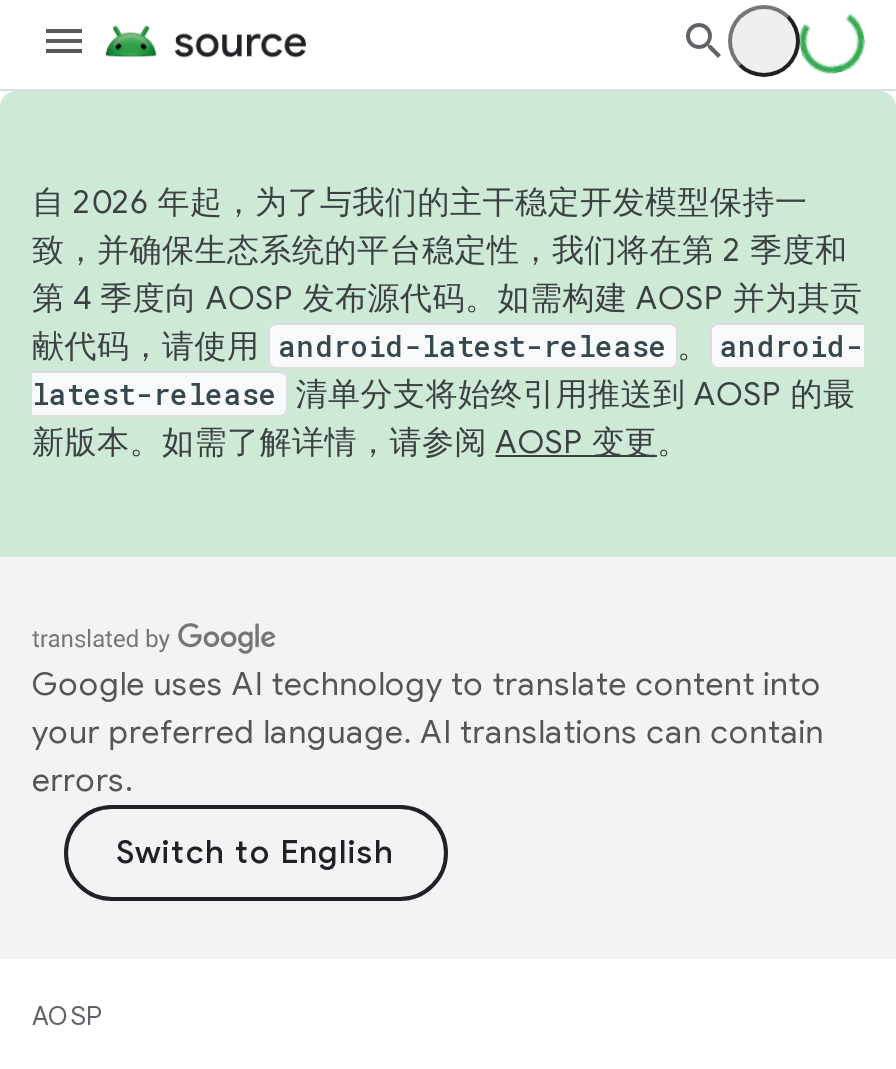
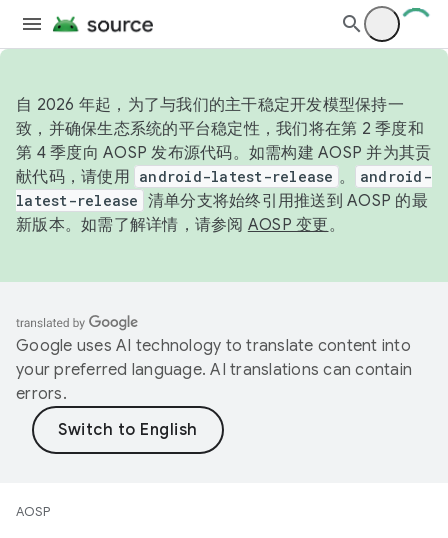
[798,9,868,75] [image] -> [399,7,433,40] [image]

